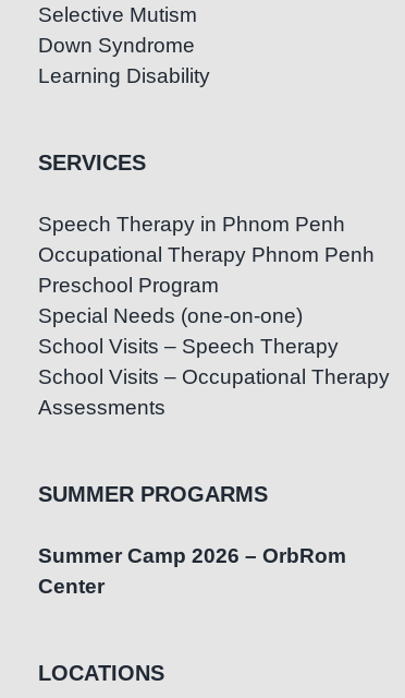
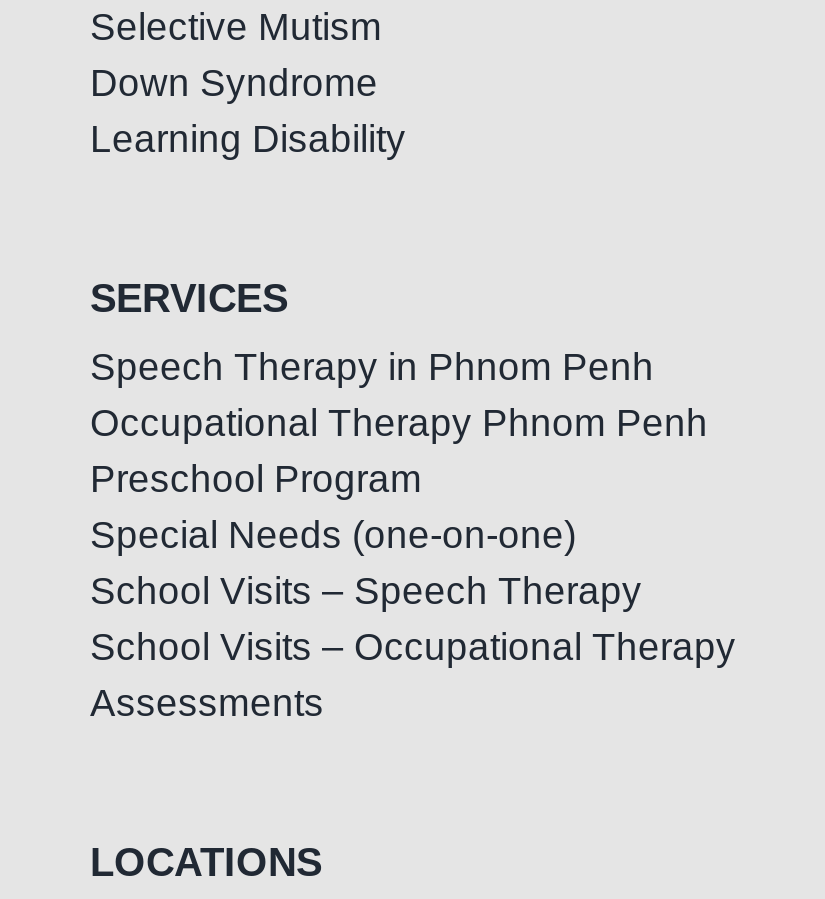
[38,482,346,598] SUMMER PROGARMS | Summer Camp 2026 – OrbRom | Center -> none

